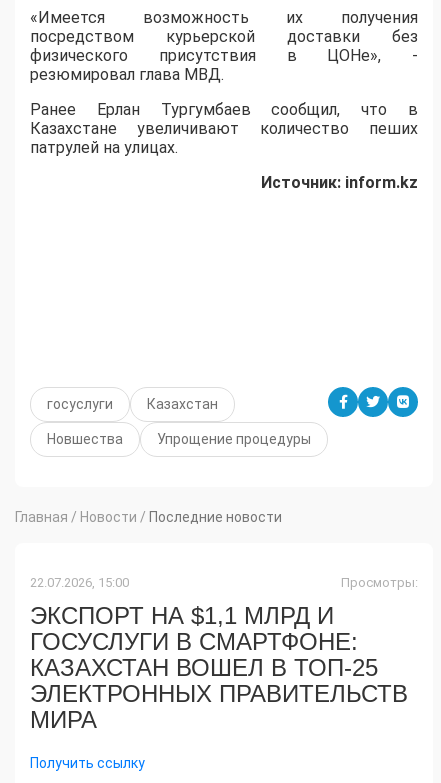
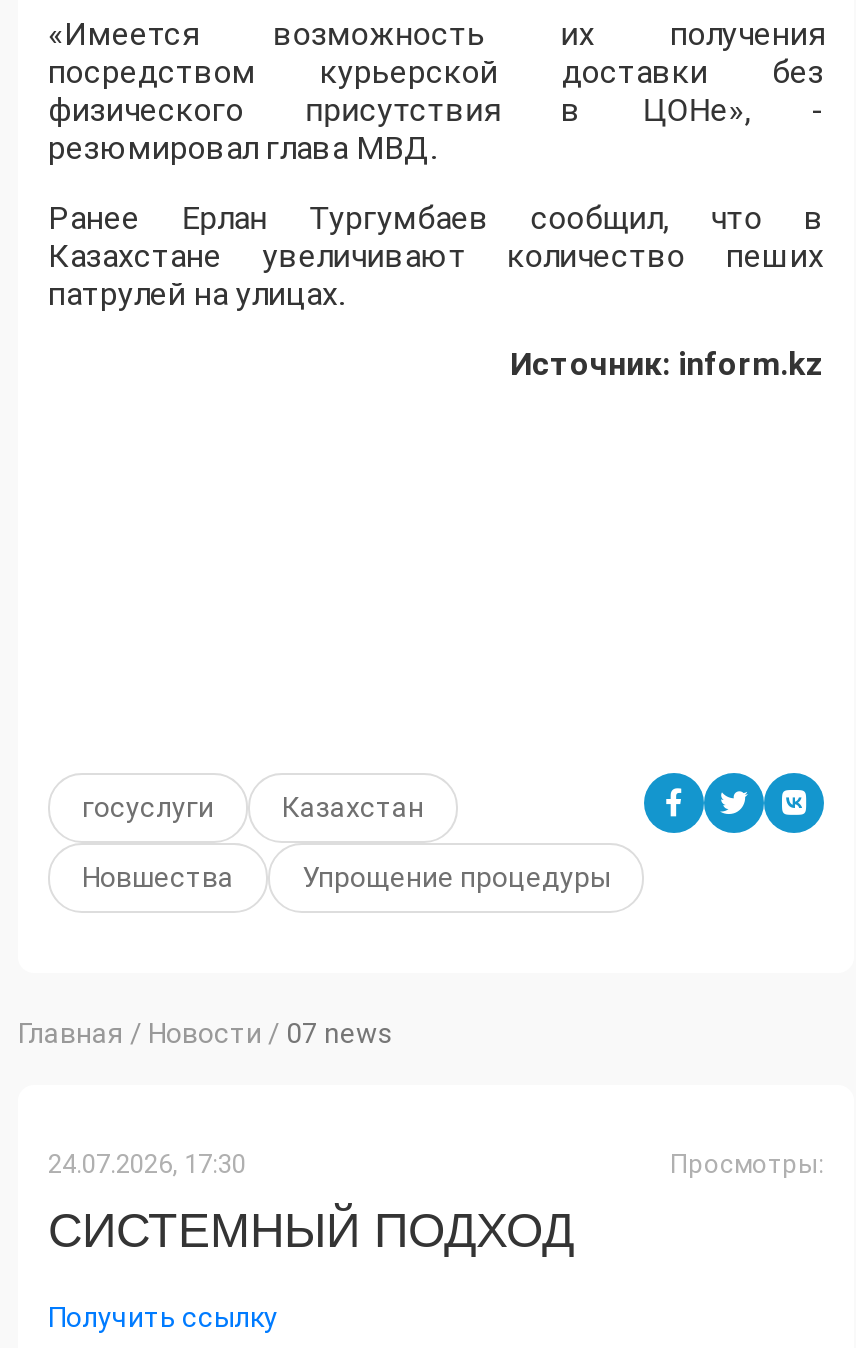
[15,509,282,525] Главная / Новости / Последние новости -> [18,1017,394,1049] Главная / Новости / 07 news
[30,575,129,590] 22.07.2026, 15:00 -> [48,1149,246,1179] 24.07.2026, 17:30
[30,602,408,733] ЭКСПОРТ НА $1,1 МЛРД И | ГОСУСЛУГИ В СМАРТФОНЕ: | КАЗАХСТАН ВОШЕЛ В ТОП-25 | ЭЛЕКТРОННЫХ ПРАВИТЕЛЬСТВ | МИРА -> [48,1203,574,1257] СИСТЕМНЫЙ ПОДХОД

